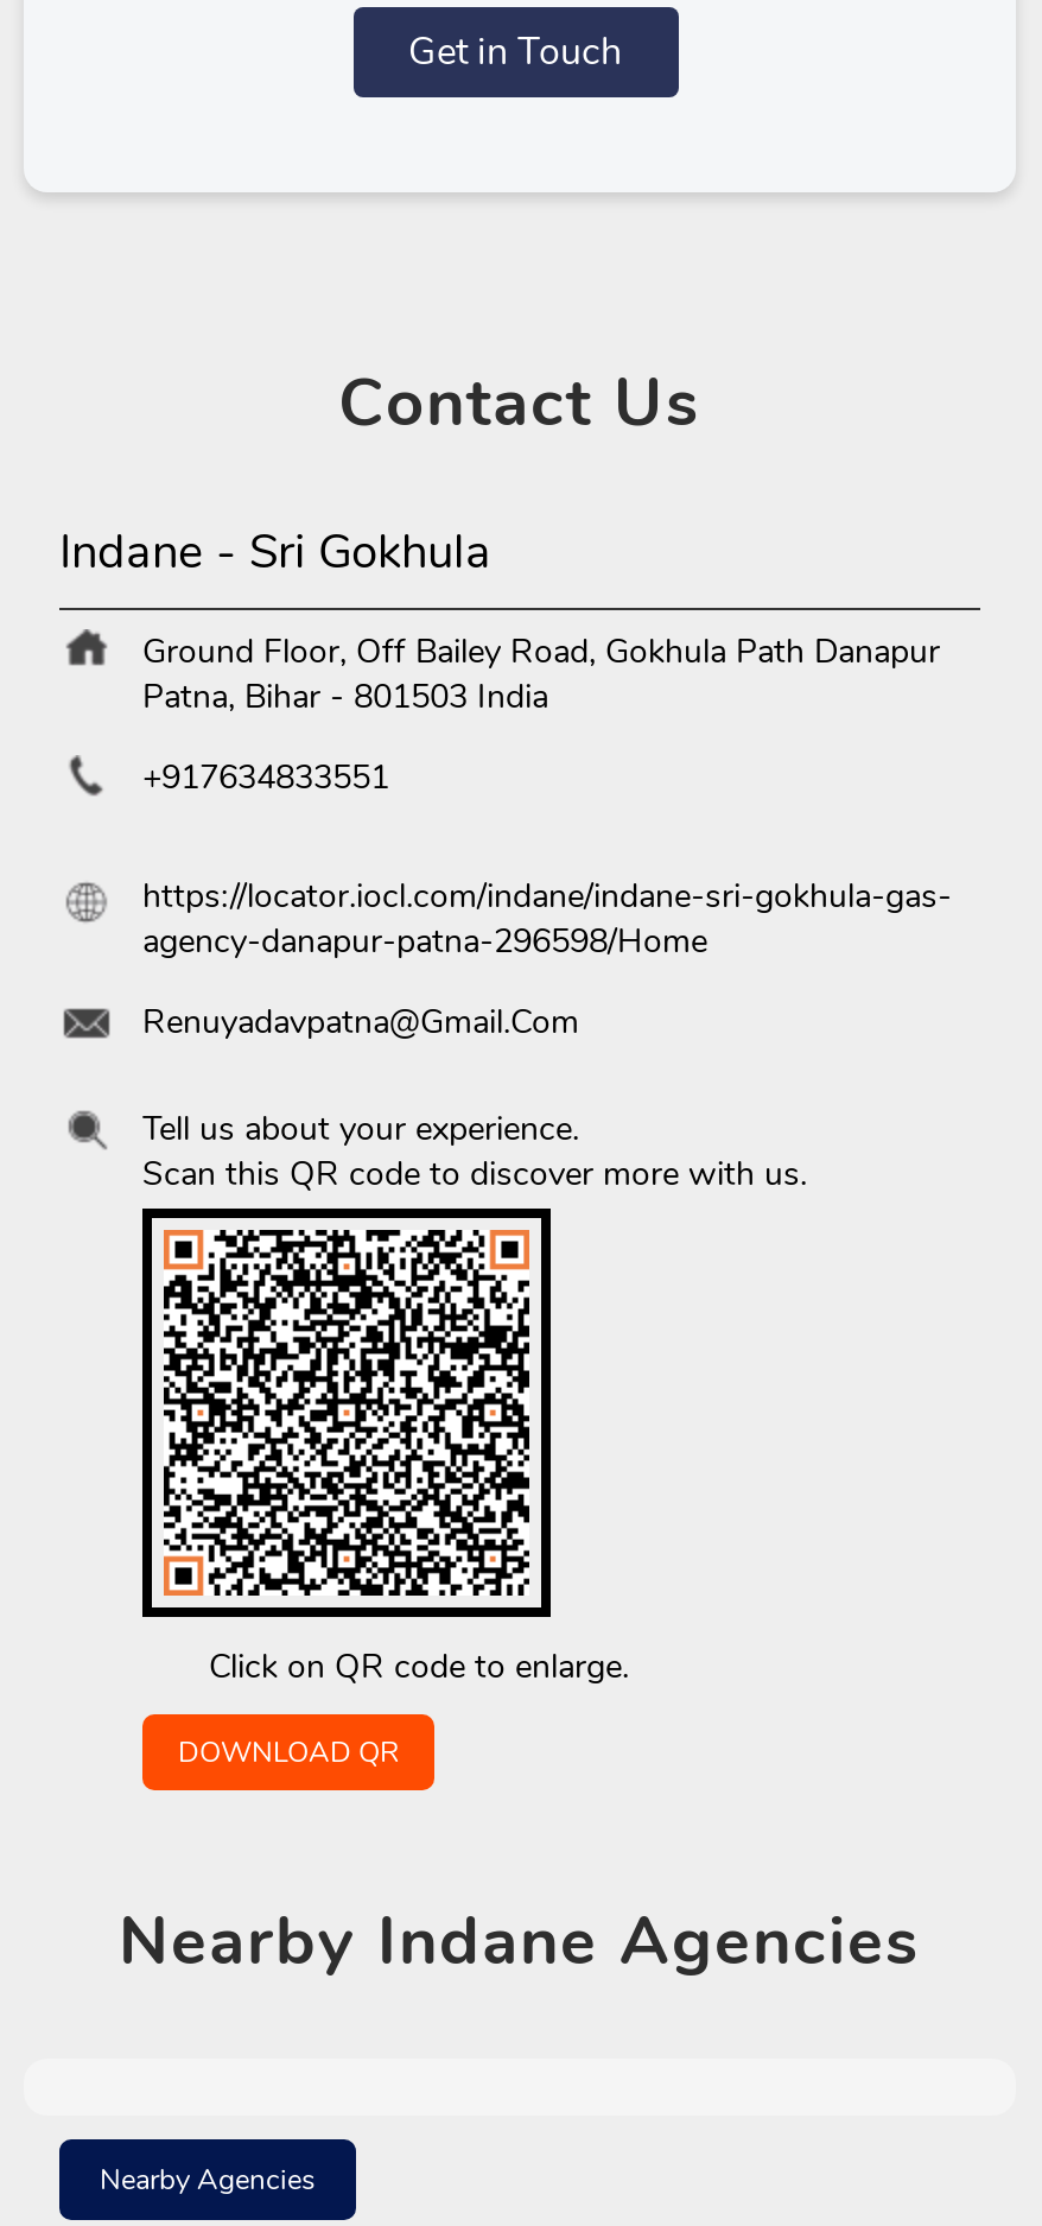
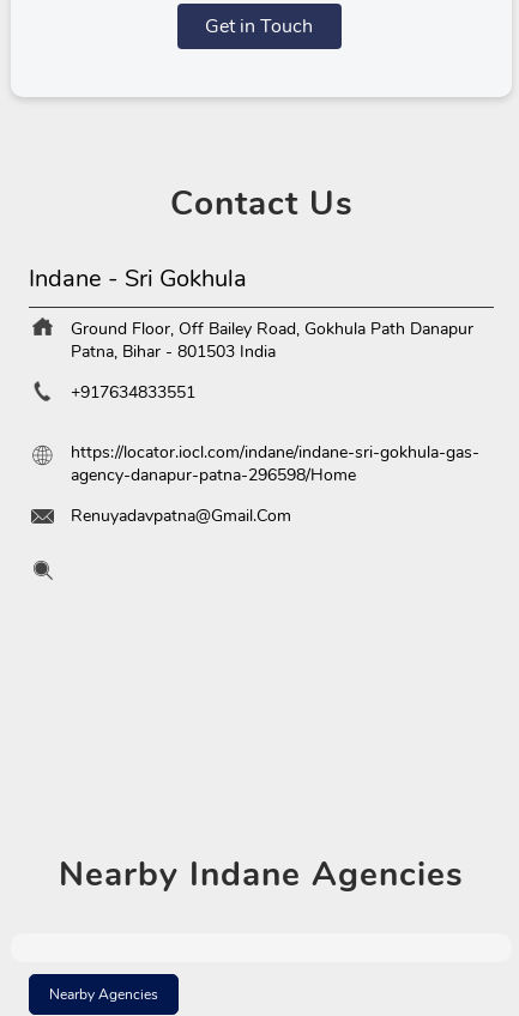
[142,1107,807,1197] Tell us about your experience. | Scan this QR code to discover more with us. -> none
[140,1216,629,1690] [image] | Click on QR code to enlarge. -> none
[178,1734,399,1772] DOWNLOAD QR -> none

